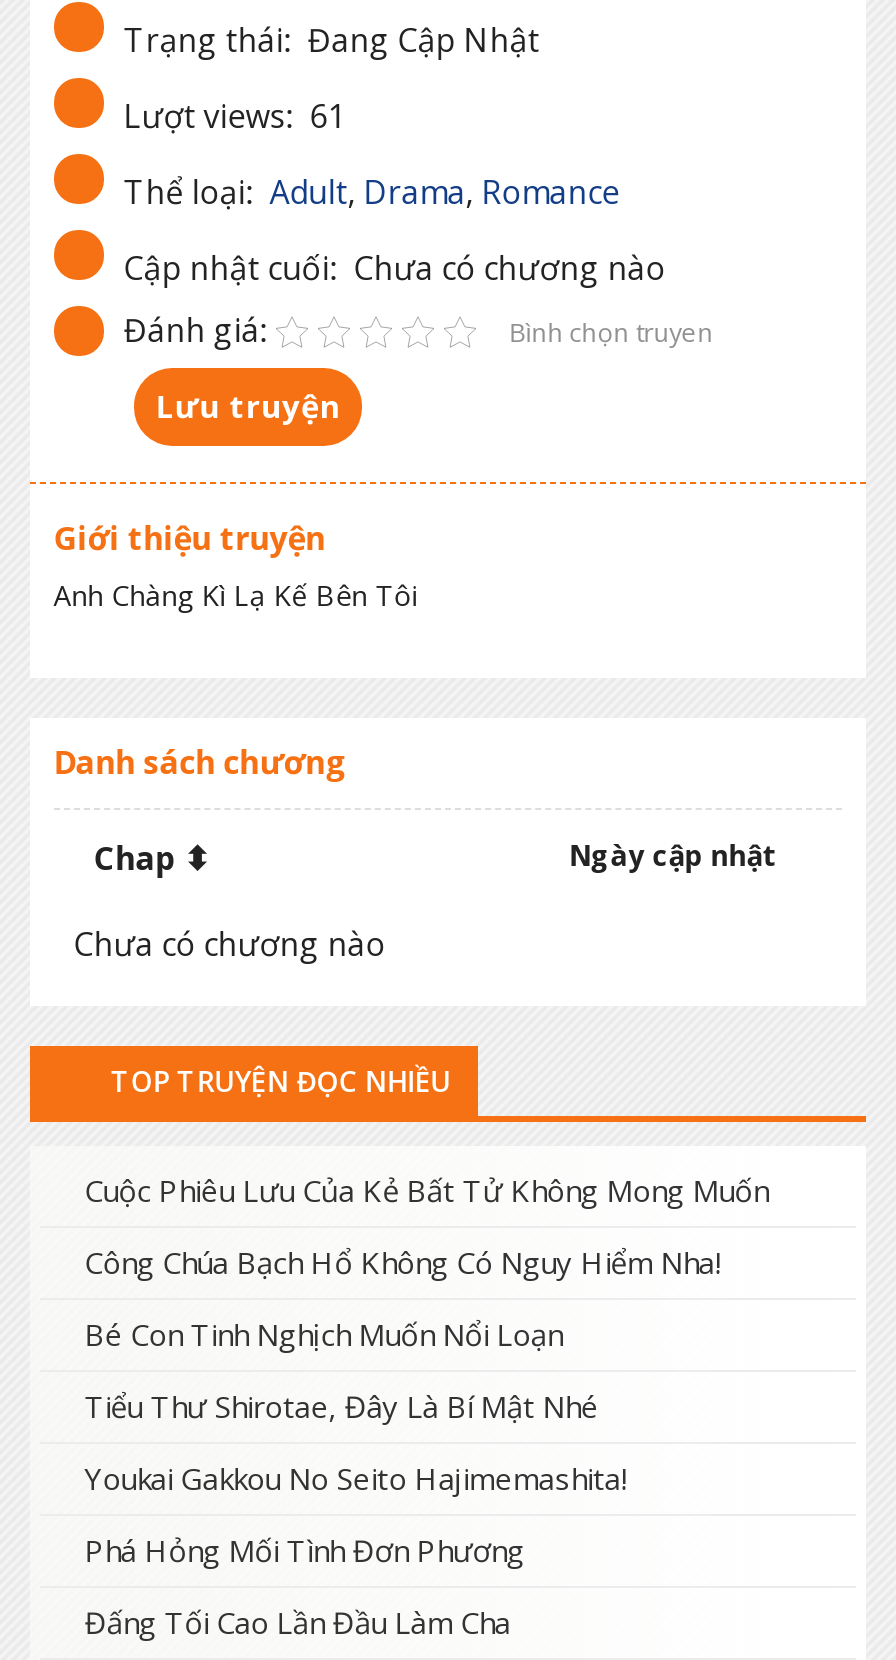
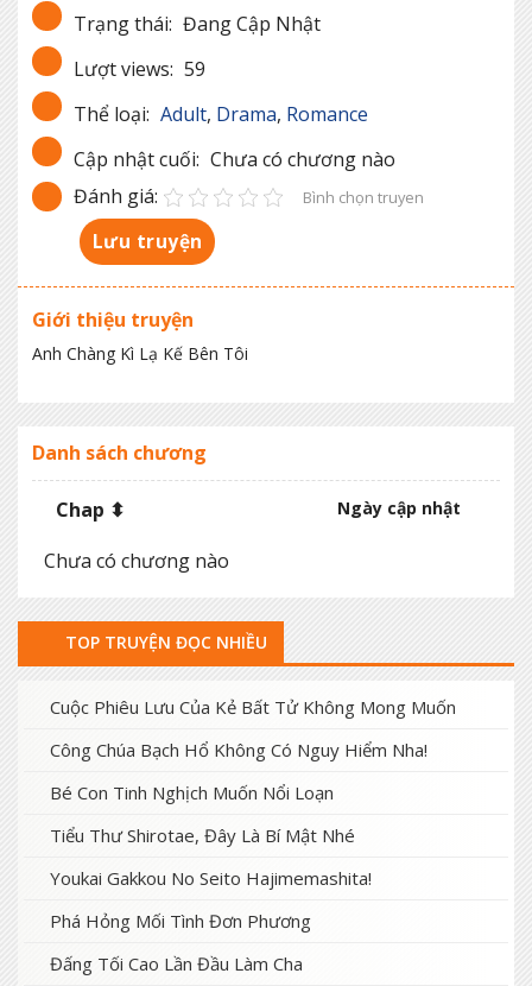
[124,95,346,139] Lượt views: 61 -> [73,56,205,82] Lượt views: 59

